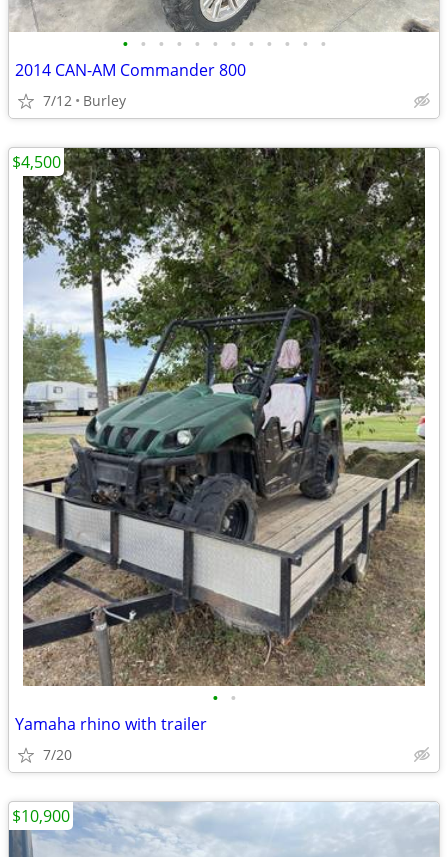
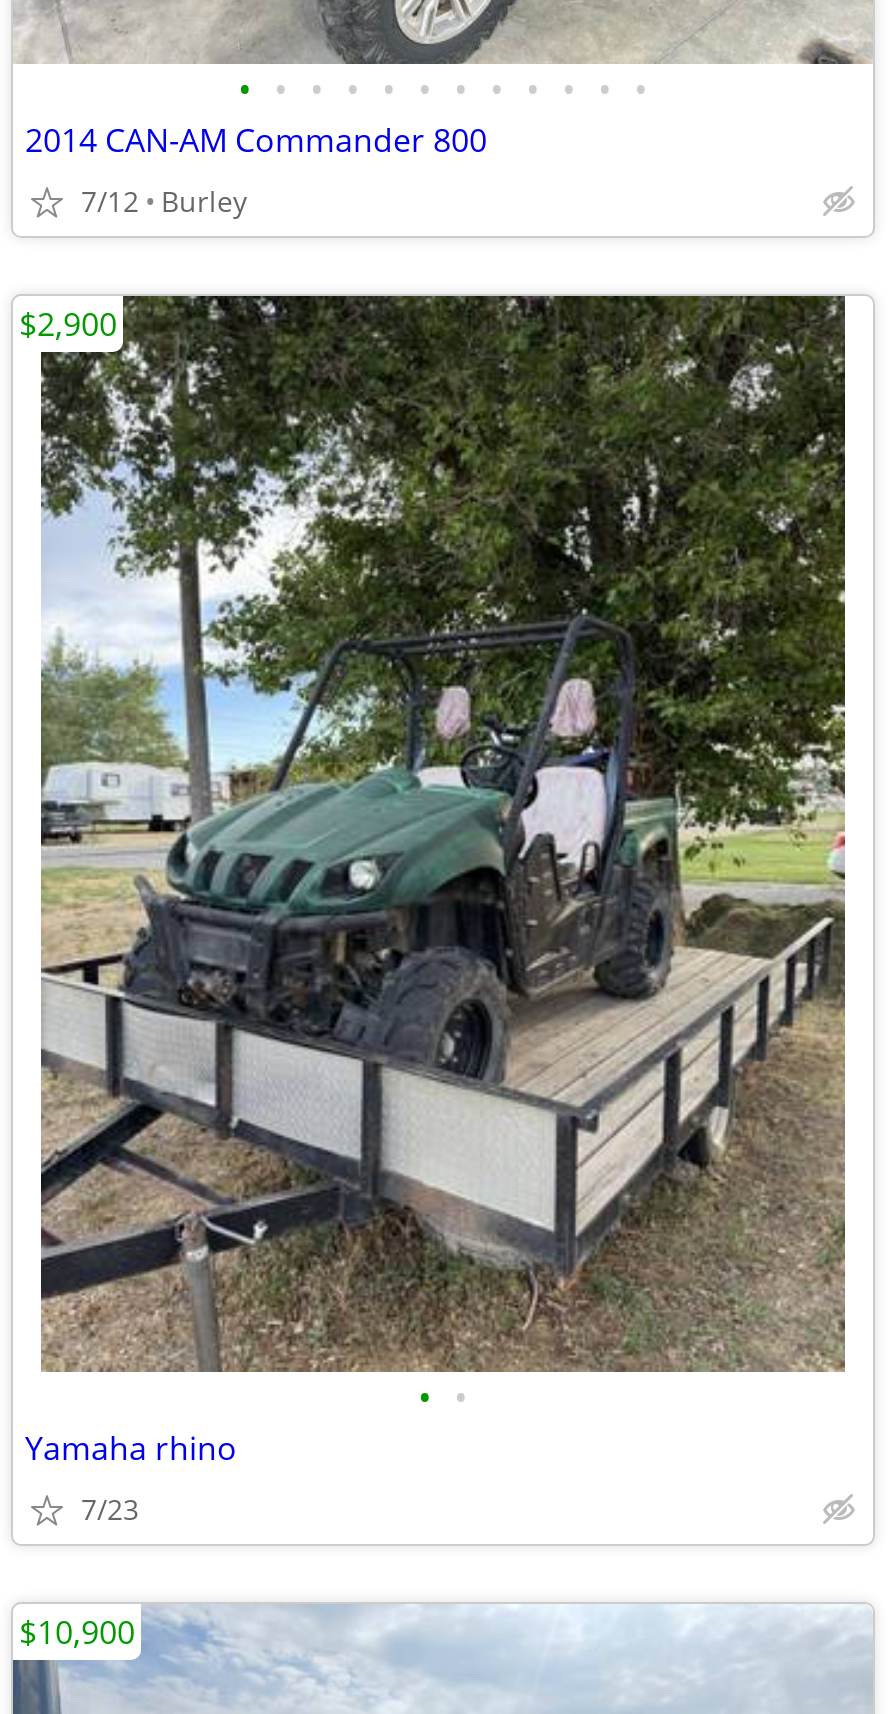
[12,151,61,173] $4,500 -> [19,302,117,346] $2,900
[15,713,207,735] Yamaha rhino with trailer -> [25,1426,237,1470] Yamaha rhino
[43,745,72,764] 7/20 -> [81,1490,139,1528] 7/23

